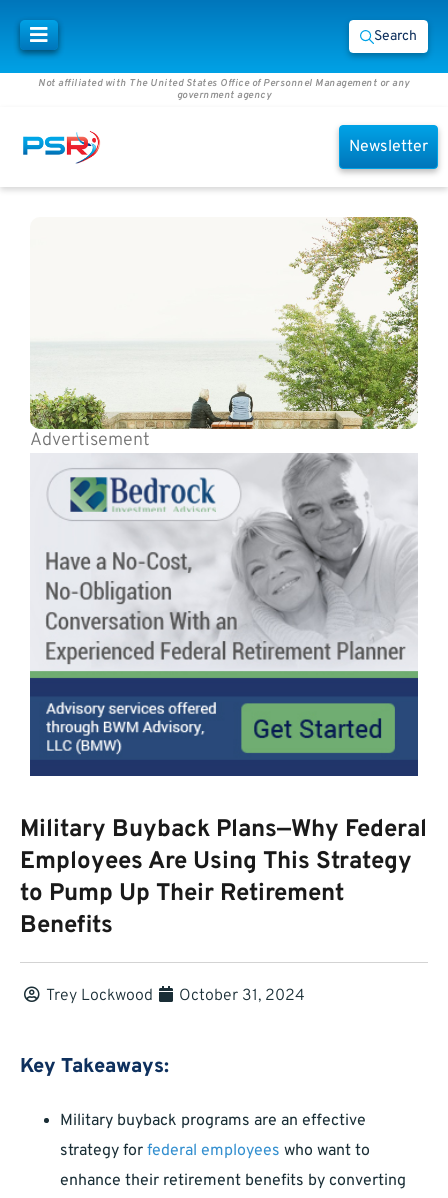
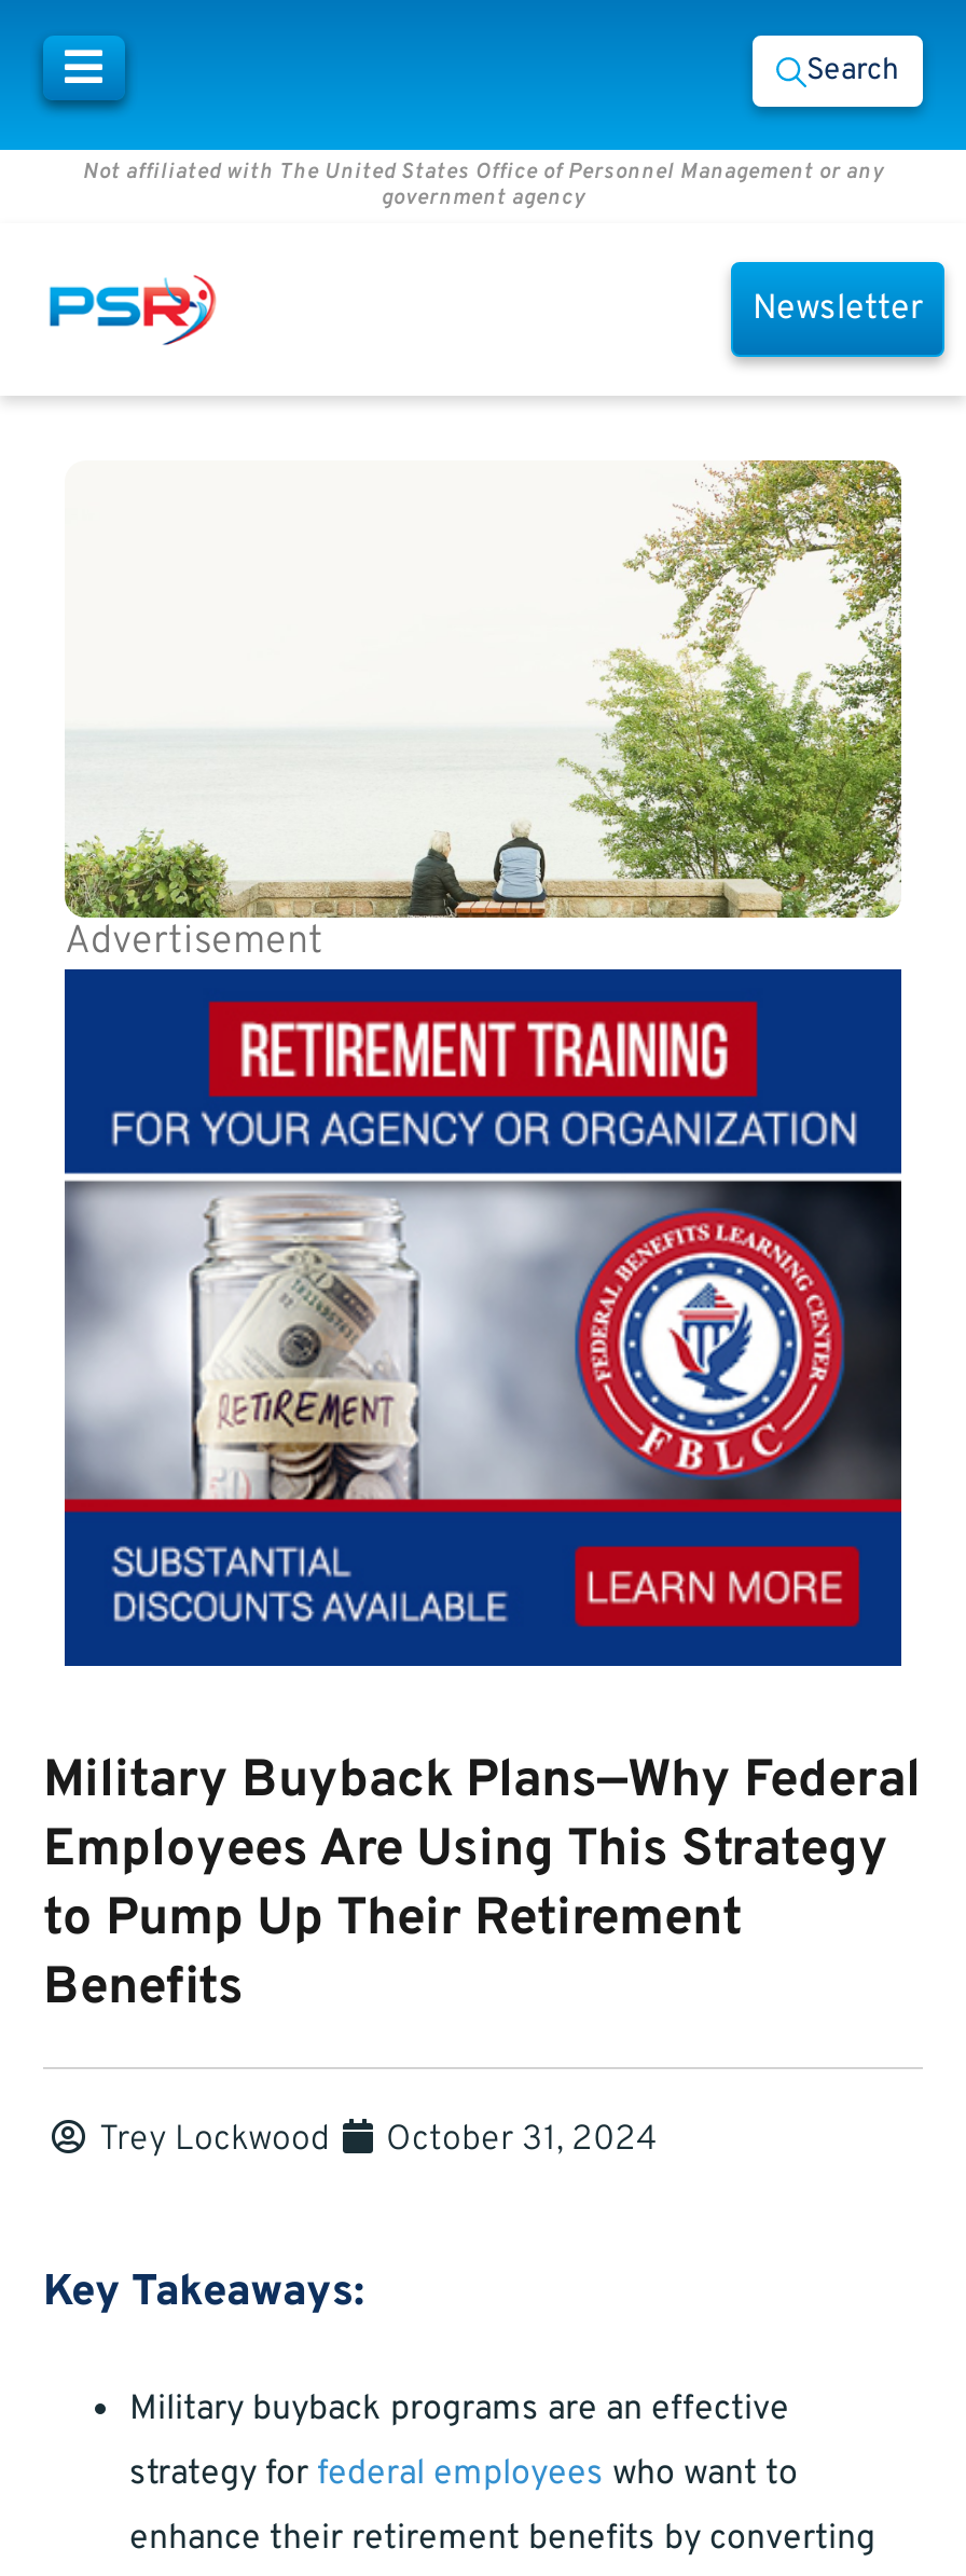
[29,453,419,760] [image] -> [63,967,903,1629] [image]

